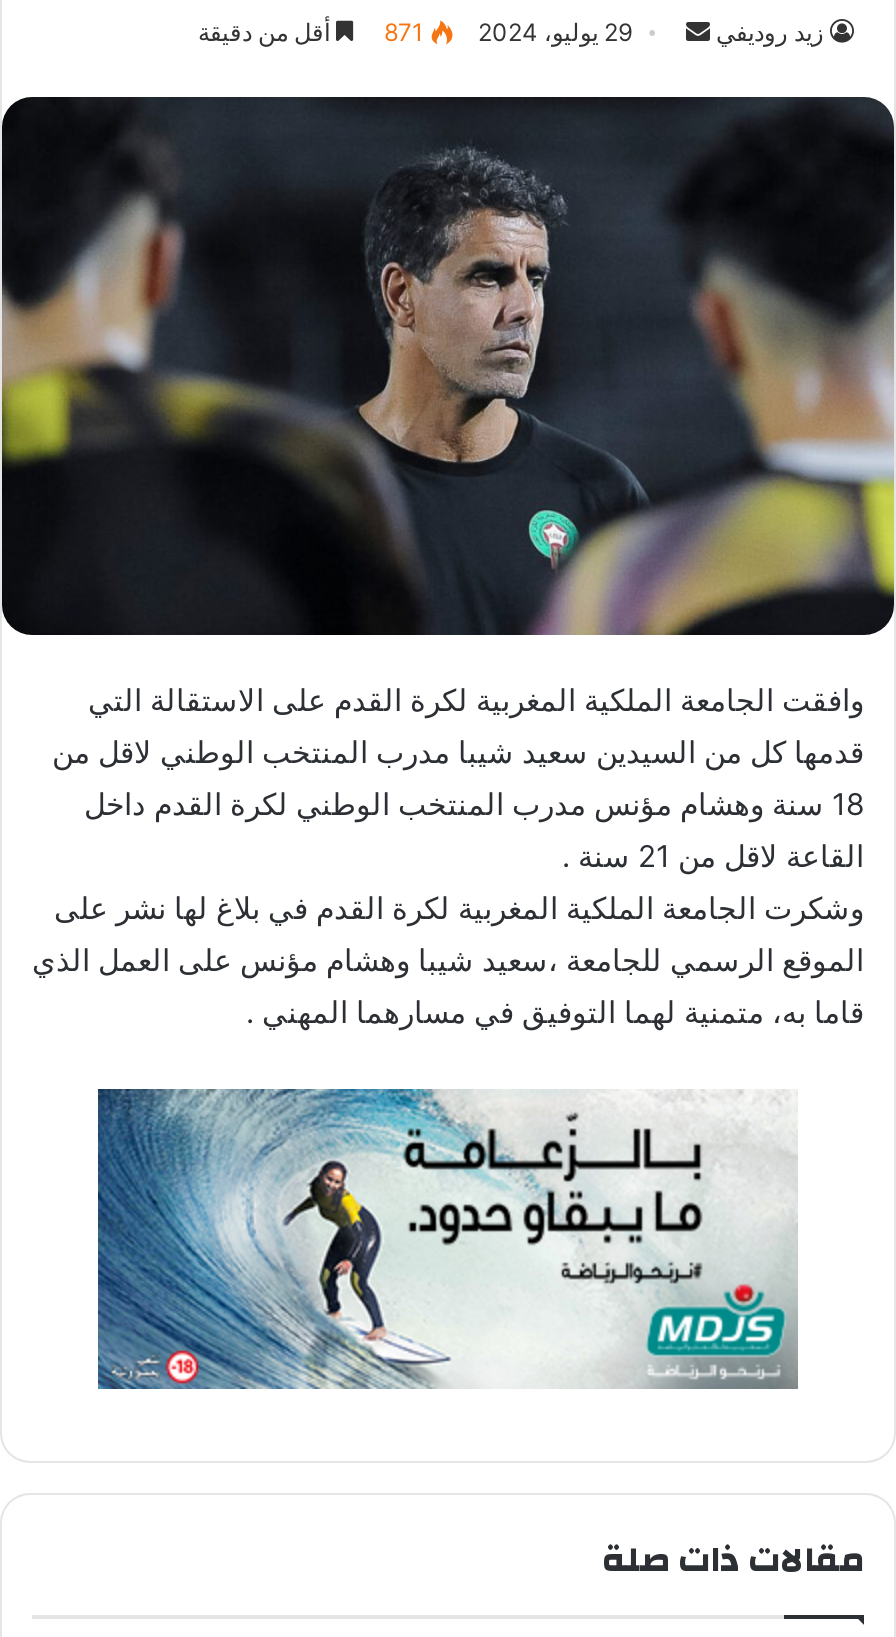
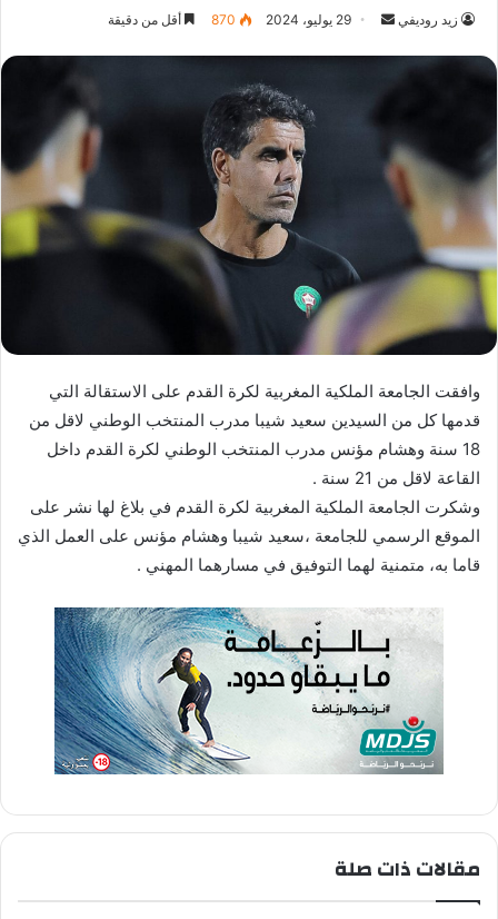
[384,17,424,47] 871 -> [211,11,236,28] 870

